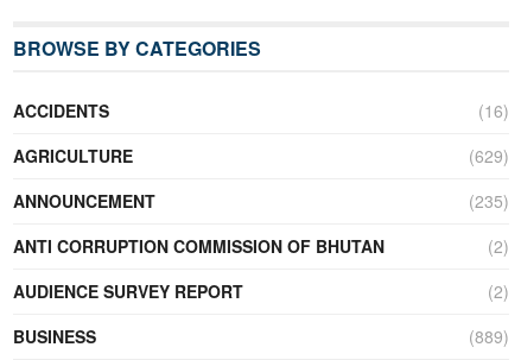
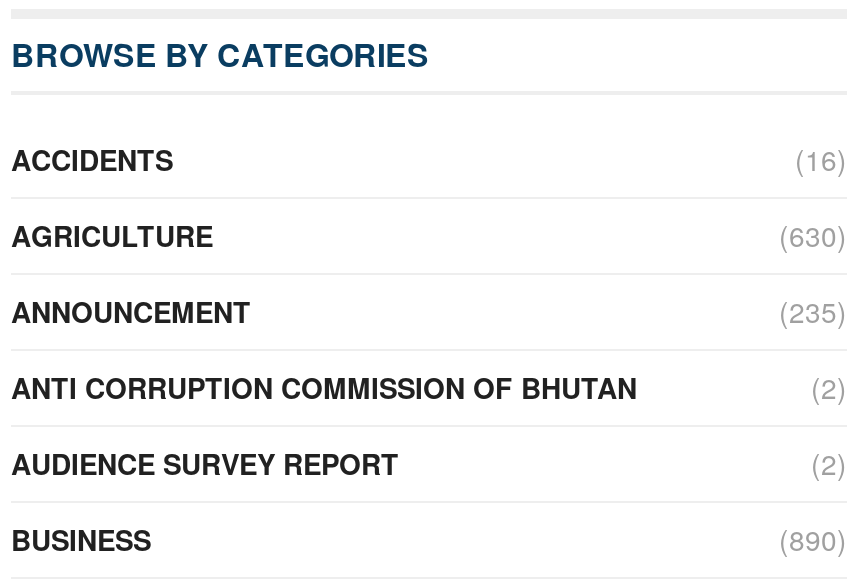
[469,144,509,168] (629) -> [779,215,847,255] (630)
[469,325,509,348] (889) -> [779,519,847,559] (890)

